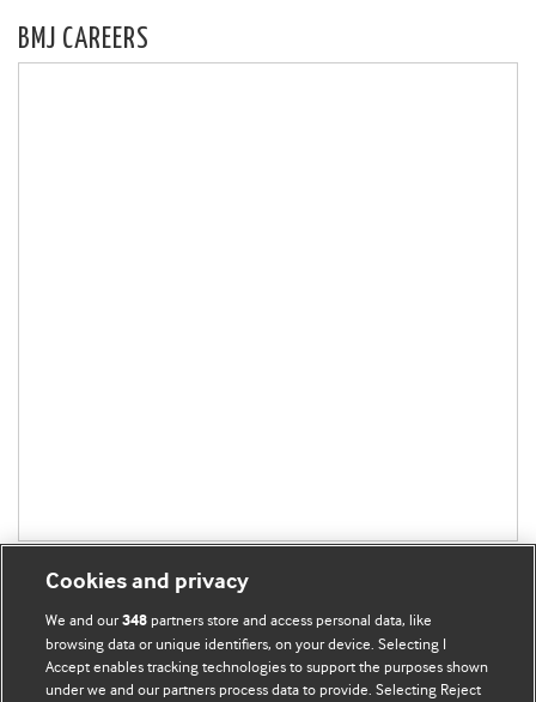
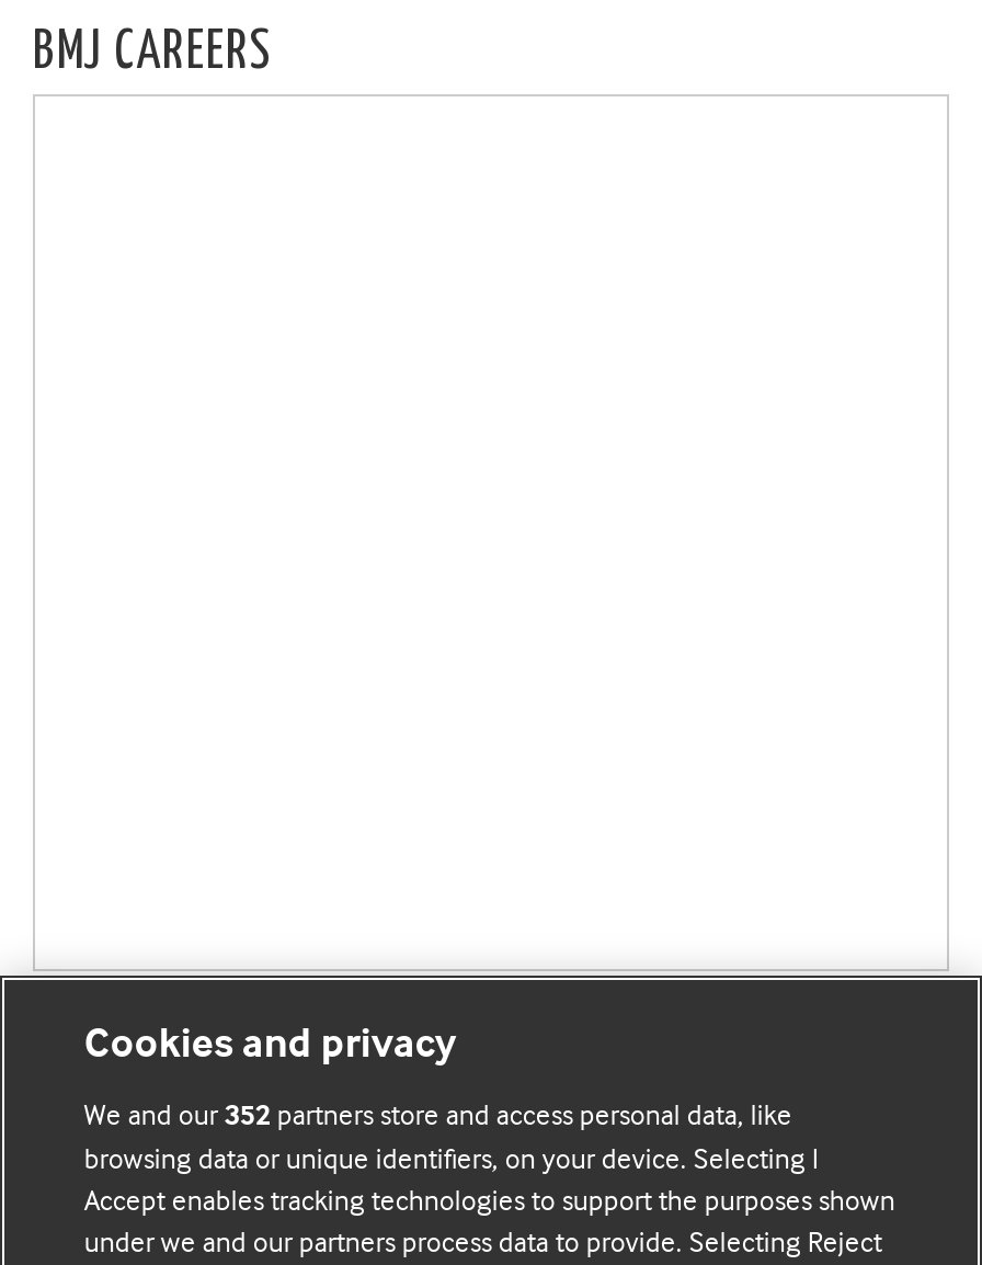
[46,611,432,630] We and our 348 partners store and access personal data, like -> [84,1098,792,1133] We and our 352 partners store and access personal data, like

